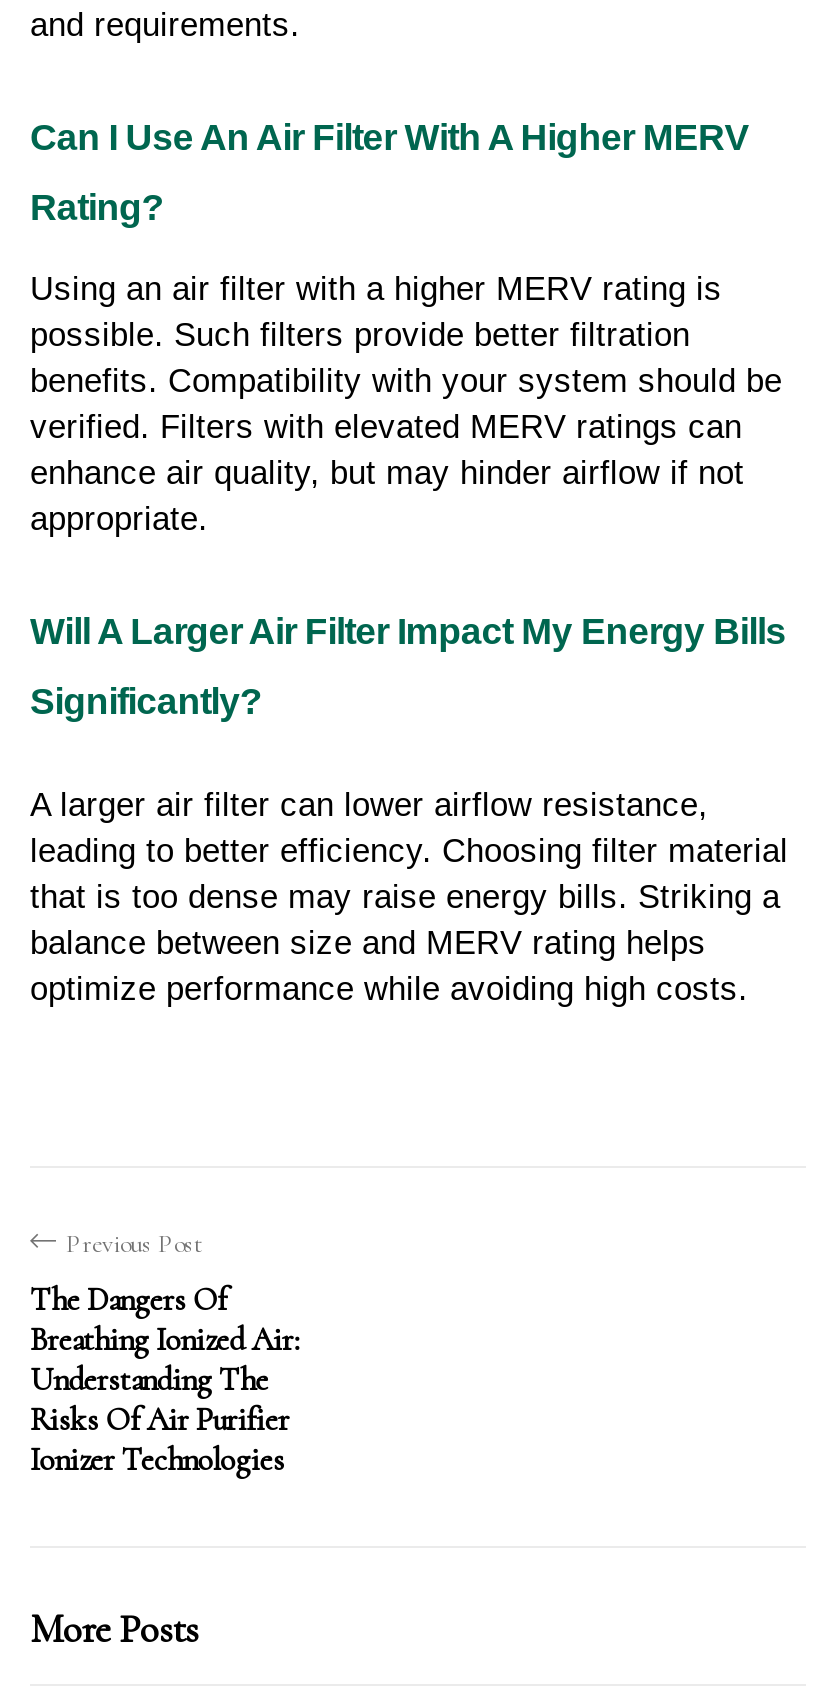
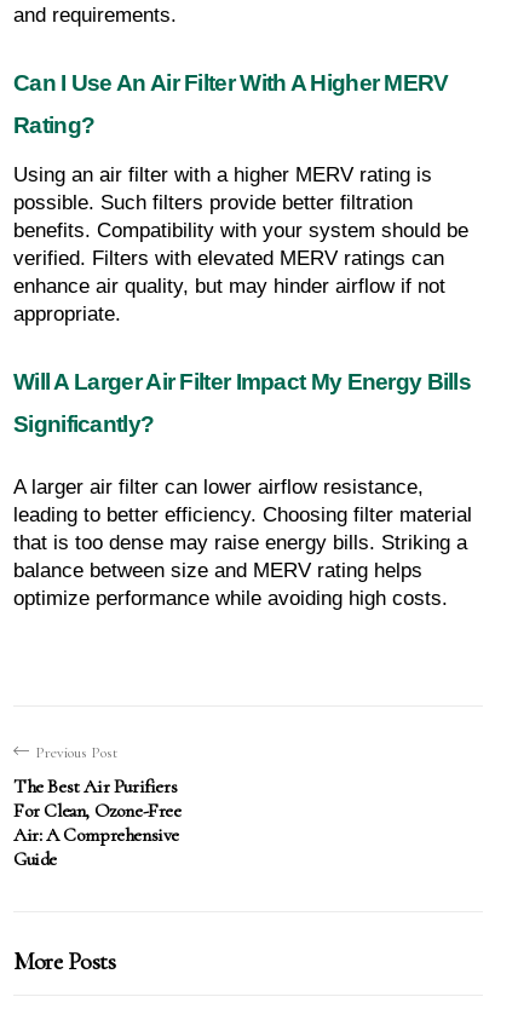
[30,1279,298,1479] The Dangers Of | Breathing Ionized Air: | Understanding The | Risks Of Air Purifier | Ionizer Technologies -> [13,774,181,871] The Best Air Purifiers | For Clean, Ozone-Free | Air: A Comprehensive | Guide

